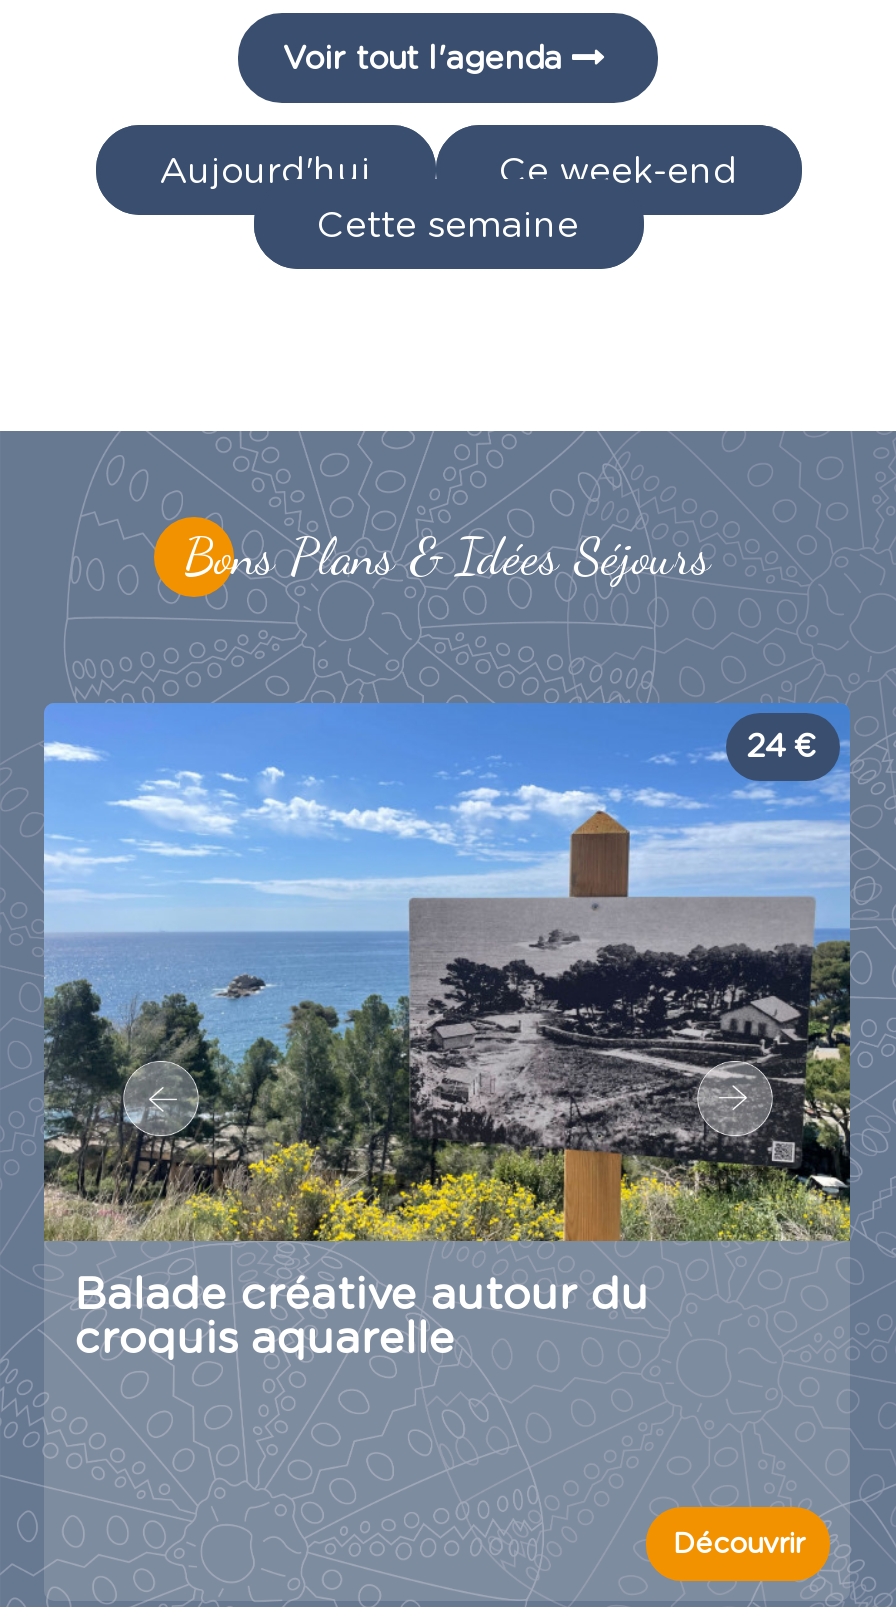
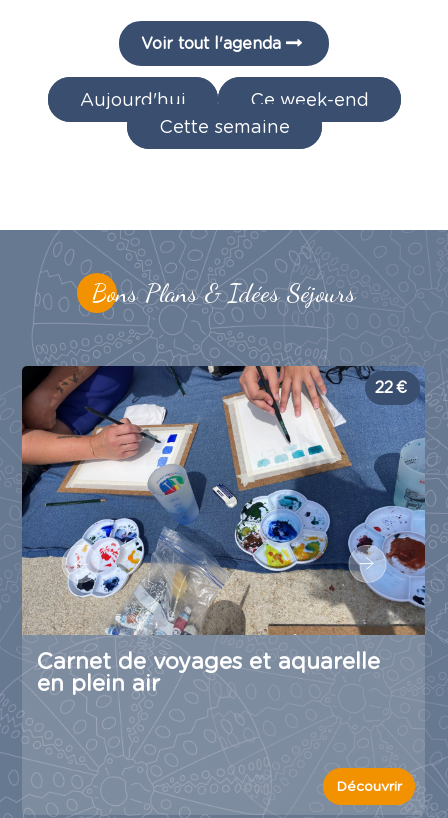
[42,701,852,1243] [image] | 24 € -> [21,365,426,636] [image] | 22 €
[75,1266,649,1362] Balade créative autour du | croquis aquarelle -> [37,648,380,696] Carnet de voyages et aquarelle | en plein air

